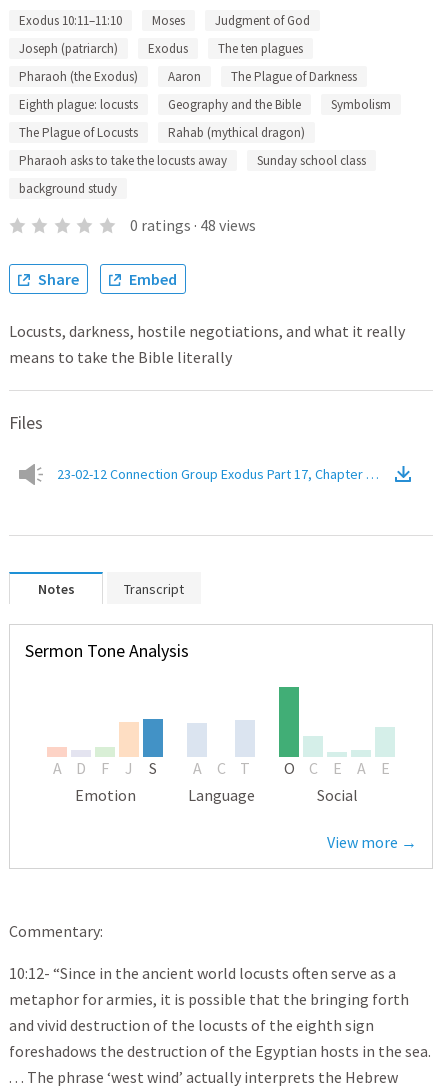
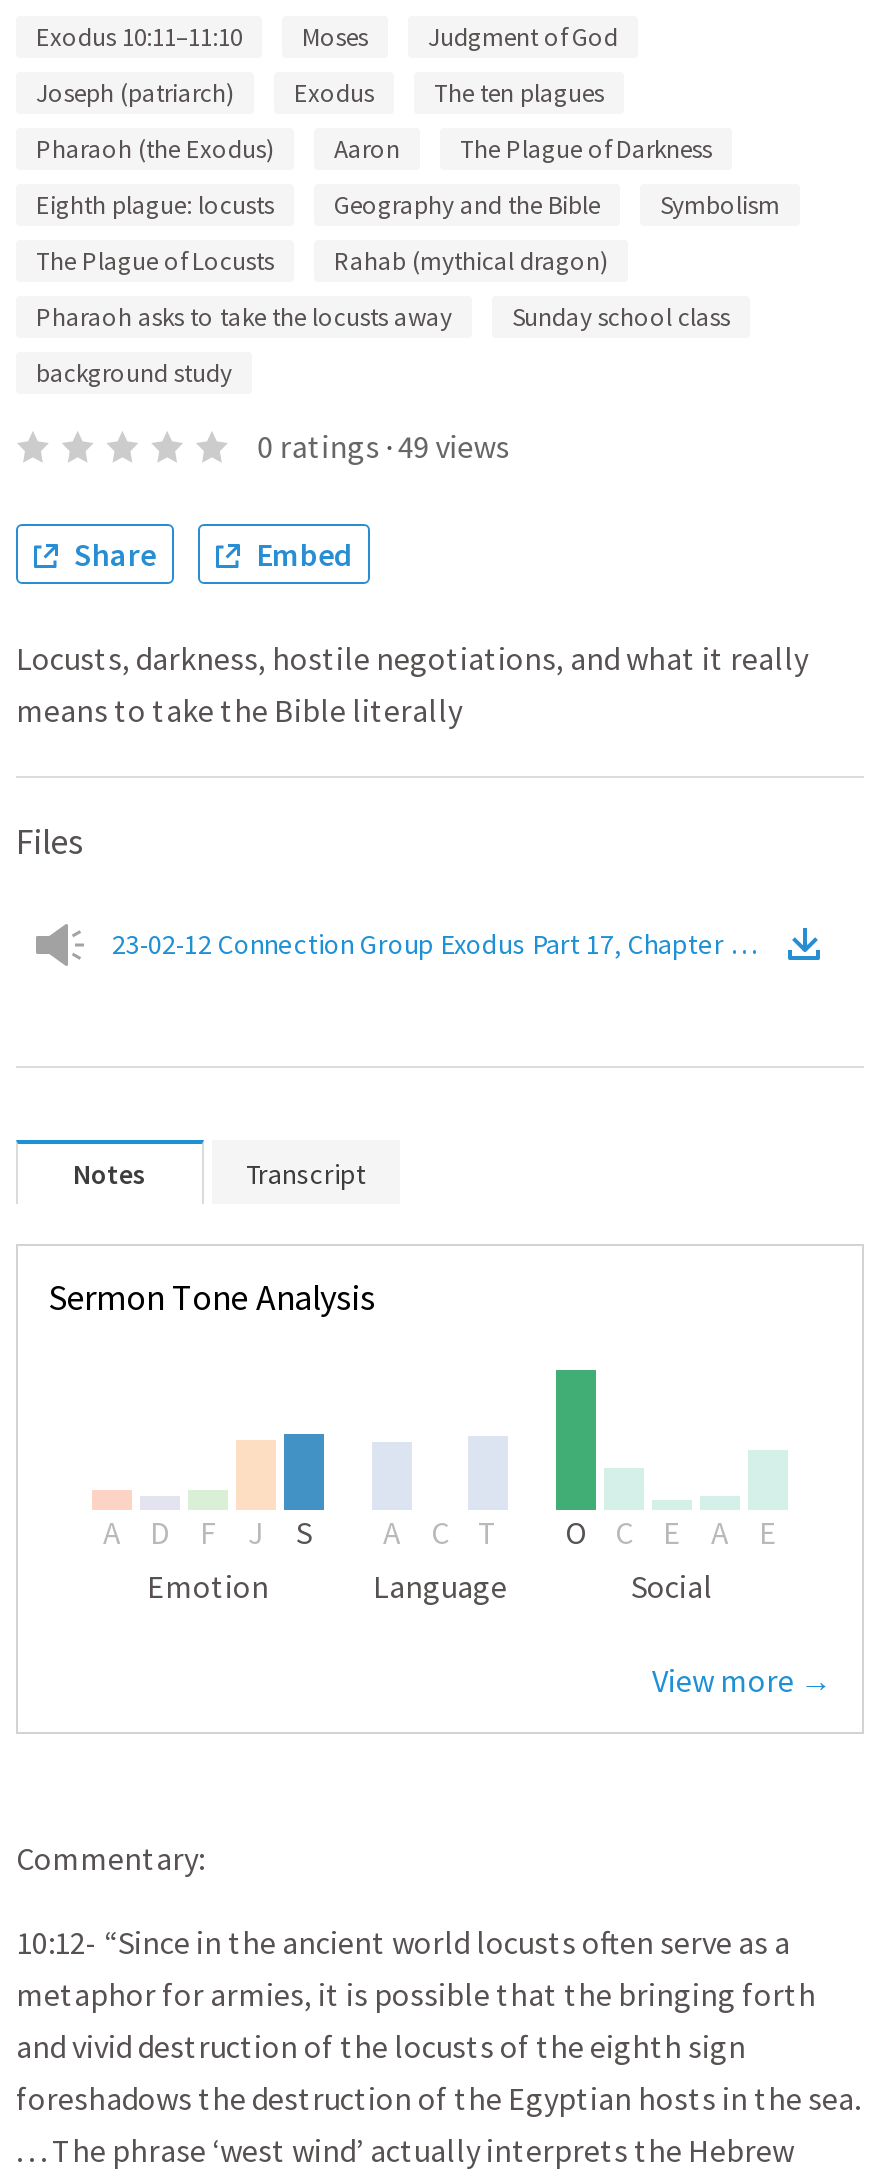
[130,215,256,235] 0 ratings · 48 views -> [257,426,509,466] 0 ratings · 49 views

